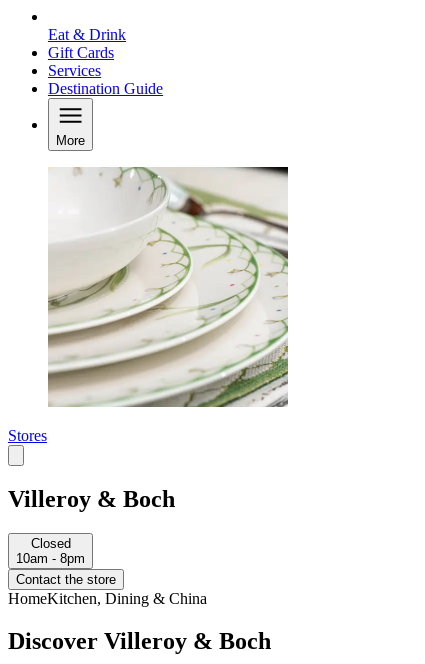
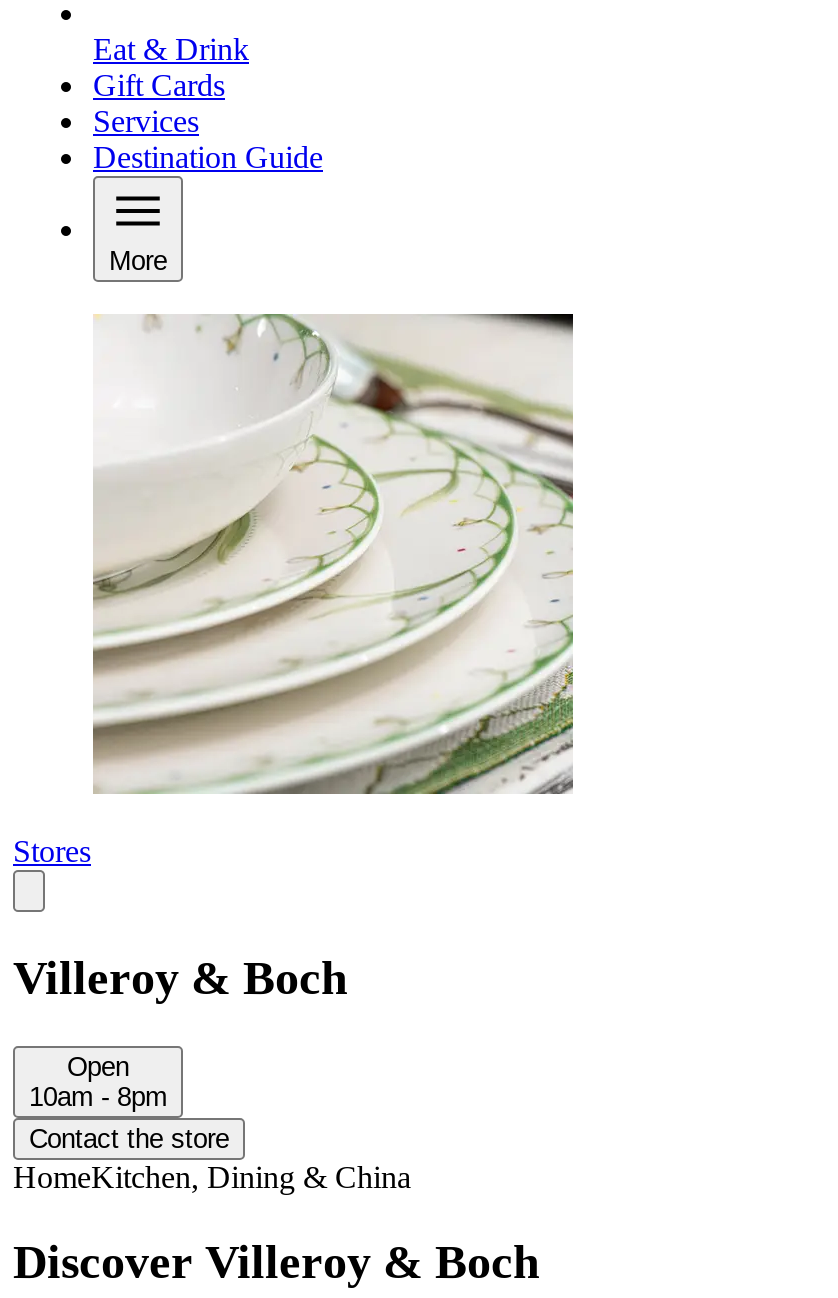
[30,536,70,551] Closed -> [67,1052,129,1082] Open

